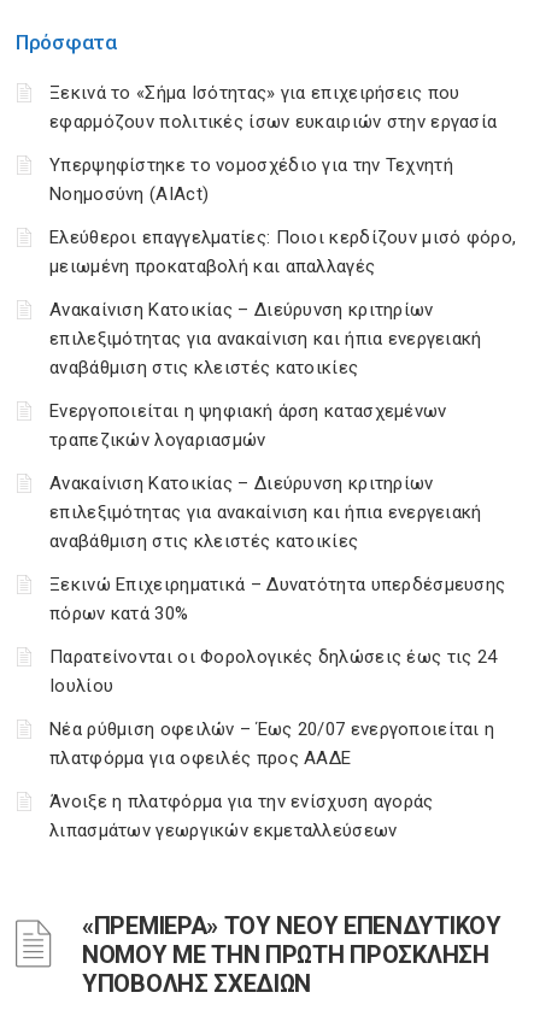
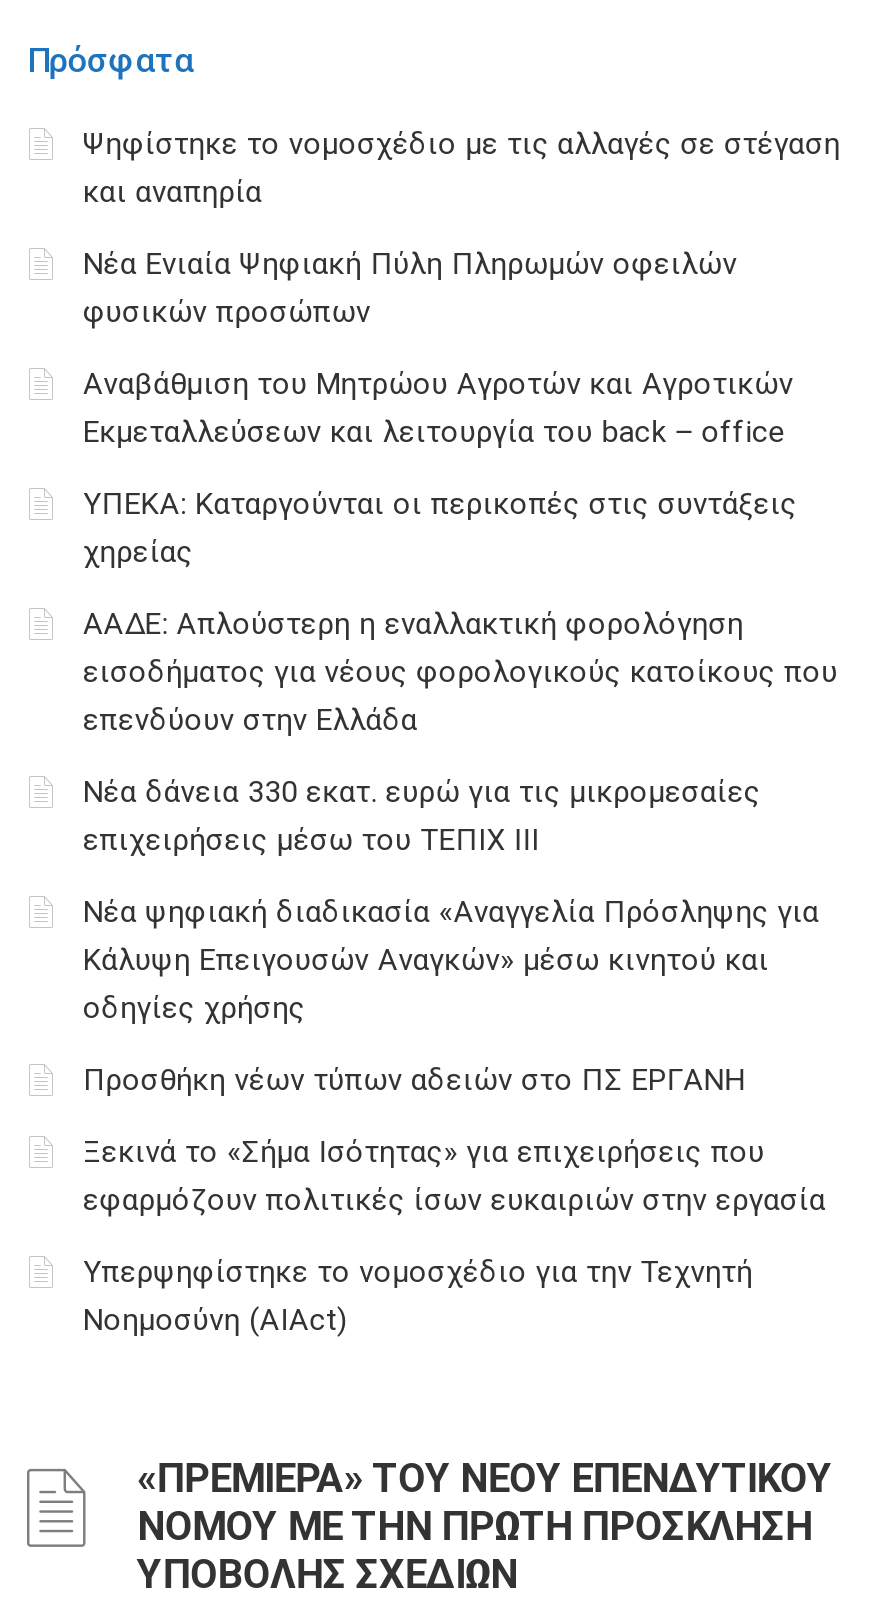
none -> [83,126,840,1098] Ψηφίστηκε το νομοσχέδιο με τις αλλαγές σε στέγαση | και αναπηρία | Νέα Ενιαία Ψηφιακή Πύλη Πληρωμών οφειλών | φυσικών προσώπων | Αναβάθμιση του Μητρώου Αγροτών και Αγροτικών | Εκμεταλλεύσεων και λειτουργία του back – office | ΥΠΕΚΑ: Καταργούνται οι περικοπές στις συντάξεις | χηρείας | ΑΑΔΕ: Απλούστερη η εναλλακτική φορολόγηση | εισοδήματος για νέους φορολογικούς κατοίκους που | επενδύουν στην Ελλάδα | Νέα δάνεια 330 εκατ. ευρώ για τις μικρομεσαίες | επιχειρήσεις μέσω του ΤΕΠΙΧ ΙΙΙ | Νέα ψηφιακή διαδικασία «Αναγγελία Πρόσληψης για | Κάλυψη Επειγουσών Αναγκών» μέσω κινητού και | οδηγίες χρήσης | Προσθήκη νέων τύπων αδειών στο ΠΣ ΕΡΓΑΝΗ
moved [49,82,497,205] -> [83,1134,826,1338]: Ξεκινά το «Σήμα Ισότητας» για επιχειρήσεις που | εφαρμόζουν πολιτικές ίσων ευκαιριών στην εργασία | Υπερψηφίστηκε το νομοσχέδιο για την Τεχνητή | Νοημοσύνη (AIAct)
[49,227,516,841] Ελεύθεροι επαγγελματίες: Ποιοι κερδίζουν μισό φόρο, | μειωμένη προκαταβολή και απαλλαγές | Ανακαίνιση Κατοικίας – Διεύρυνση κριτηρίων | επιλεξιμότητας για ανακαίνιση και ήπια ενεργειακή | αναβάθμιση στις κλειστές κατοικίες | Ενεργοποιείται η ψηφιακή άρση κατασχεμένων | τραπεζικών λογαριασμών | Ανακαίνιση Κατοικίας – Διεύρυνση κριτηρίων | επιλεξιμότητας για ανακαίνιση και ήπια ενεργειακή | αναβάθμιση στις κλειστές κατοικίες | Ξεκινώ Επιχειρηματικά – Δυνατότητα υπερδέσμευσης | πόρων κατά 30% | Παρατείνονται οι Φορολογικές δηλώσεις έως τις 24 | Ιουλίου | Νέα ρύθμιση οφειλών – Έως 20/07 ενεργοποιείται η | πλατφόρμα για οφειλές προς ΑΑΔΕ | Άνοιξε η πλατφόρμα για την ενίσχυση αγοράς | λιπασμάτων γεωργικών εκμεταλλεύσεων -> none

